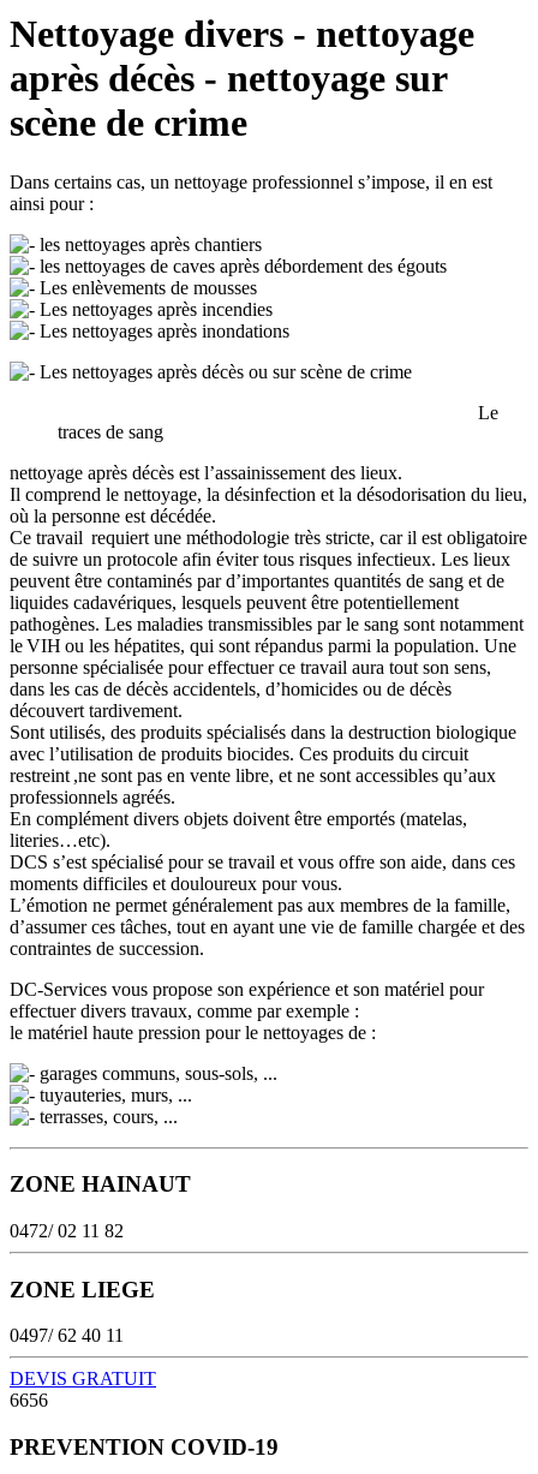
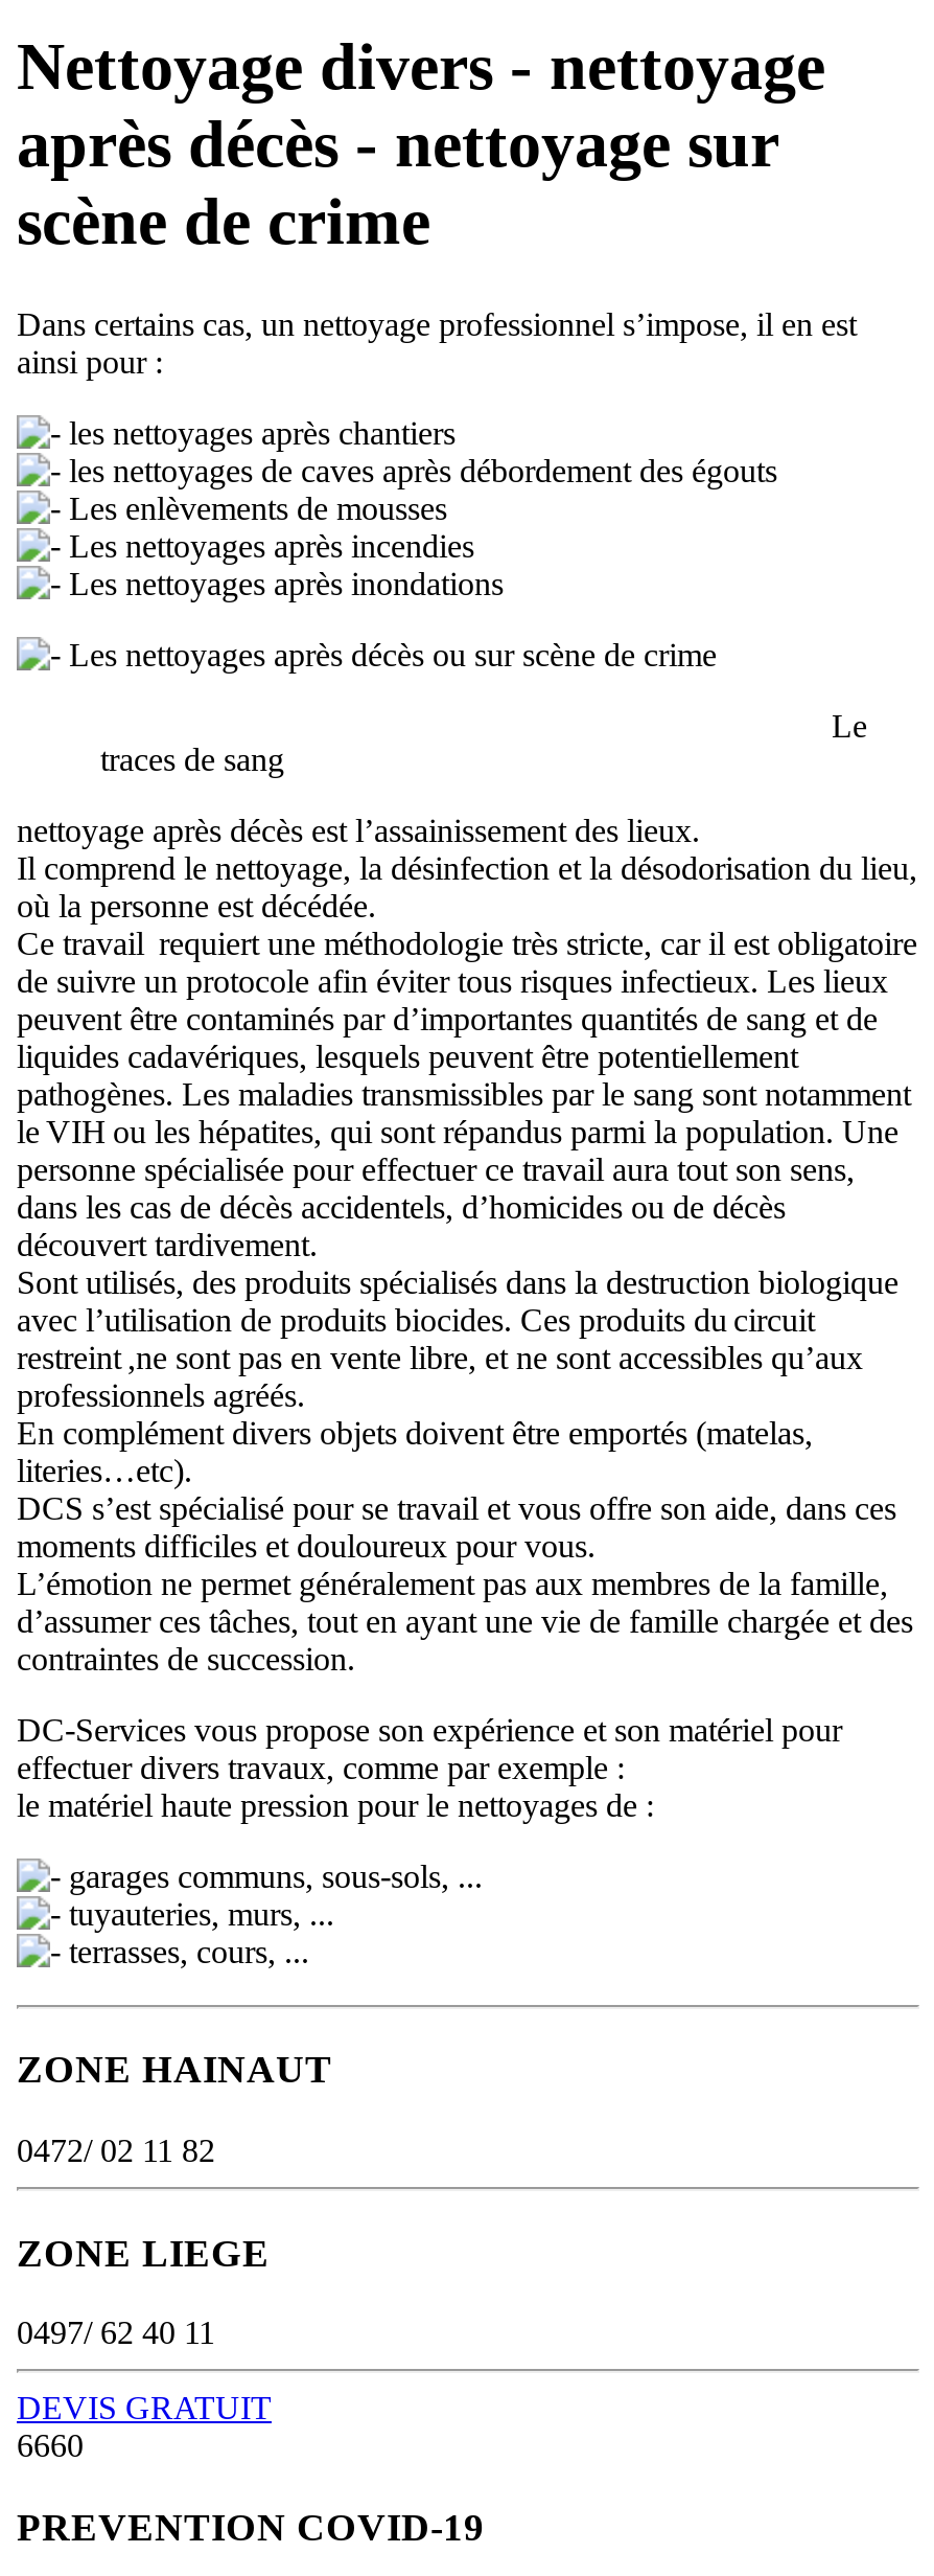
[10,1390,48,1411] 6656 -> [17,2428,84,2464] 6660

